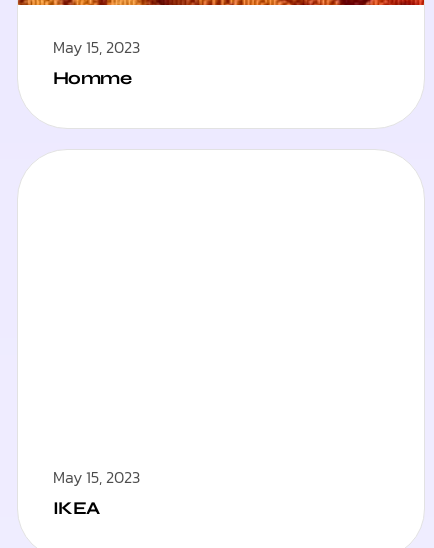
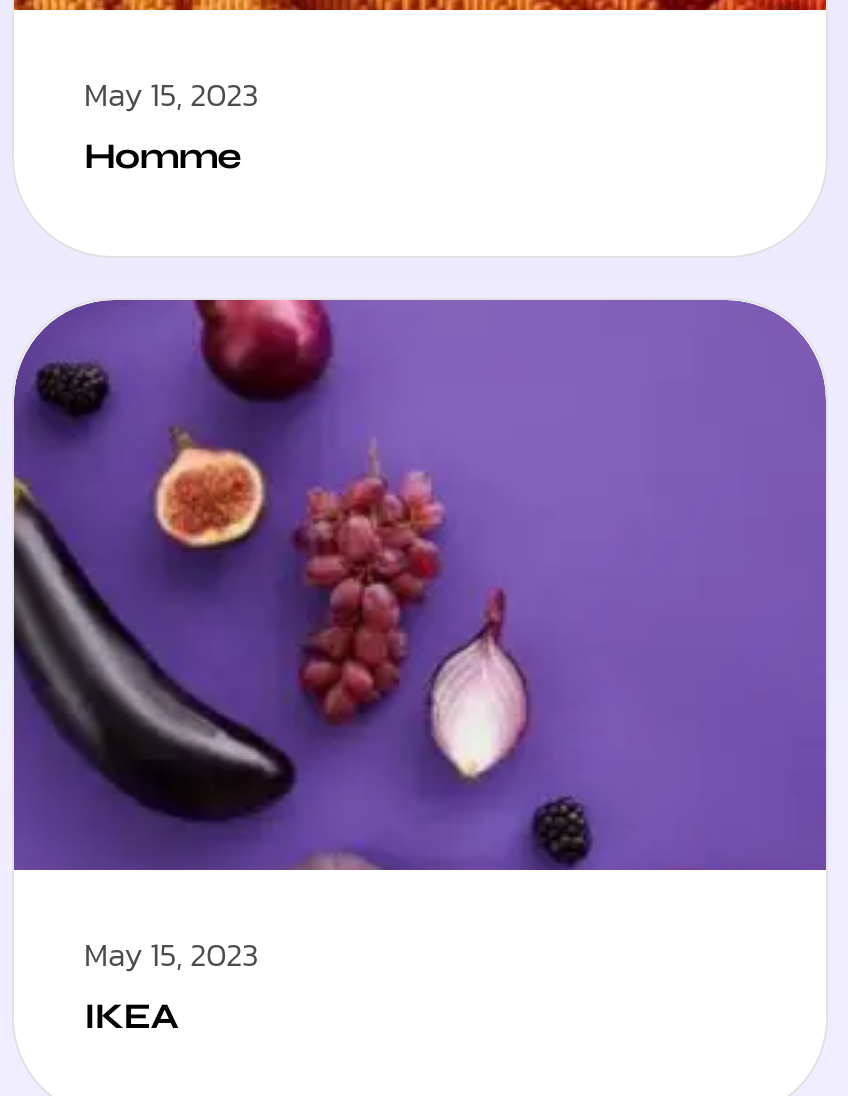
none -> [12,298,828,872] [image]

